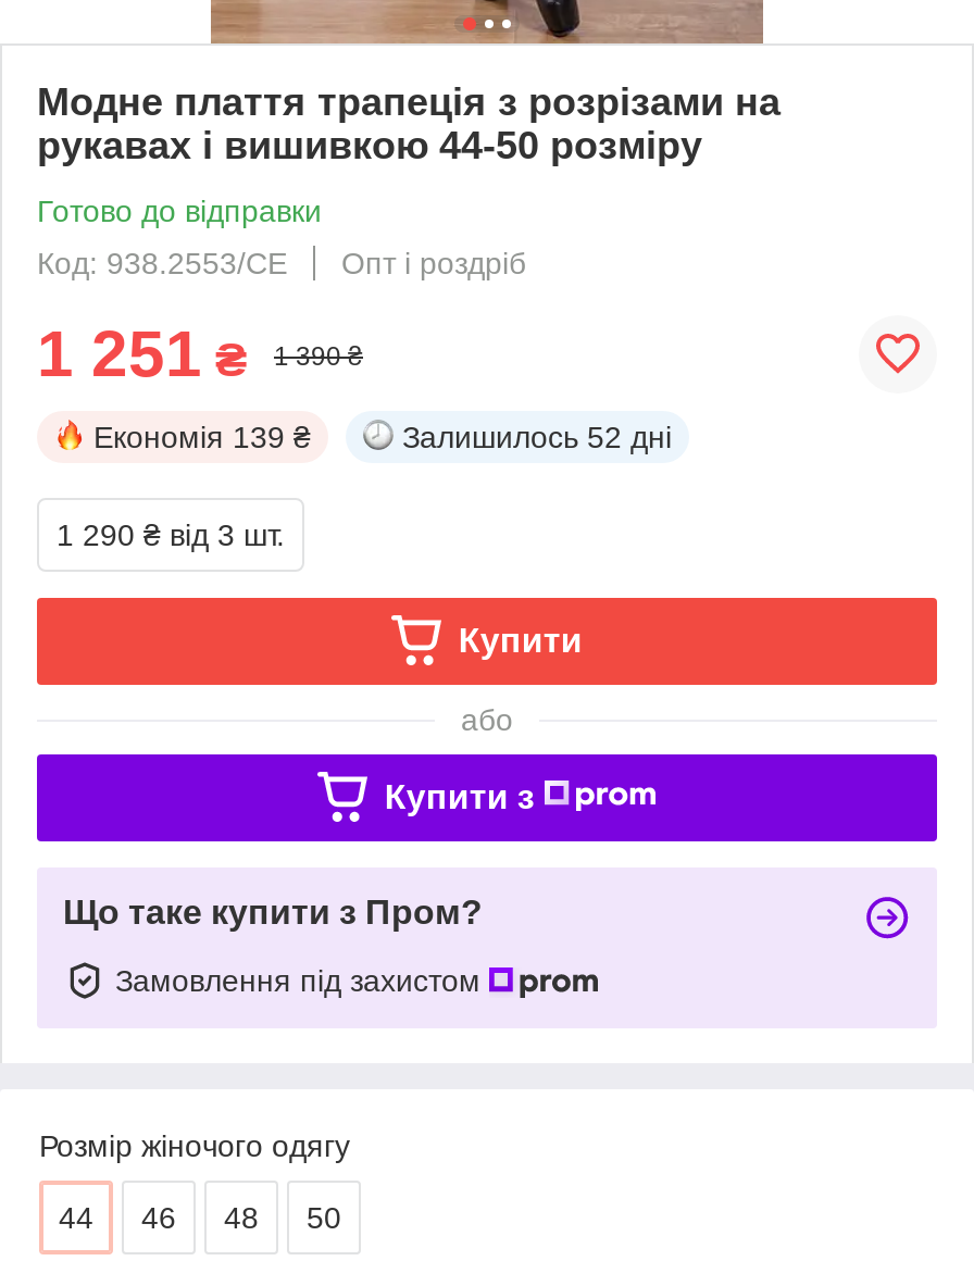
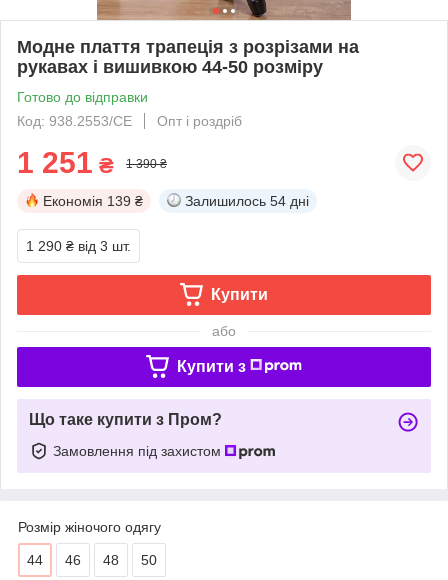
[402,419,672,454] Залишилось 52 дні -> [185,193,309,209] Залишилось 54 дні

